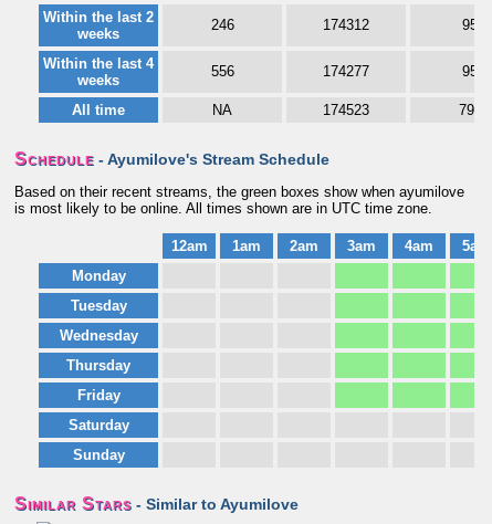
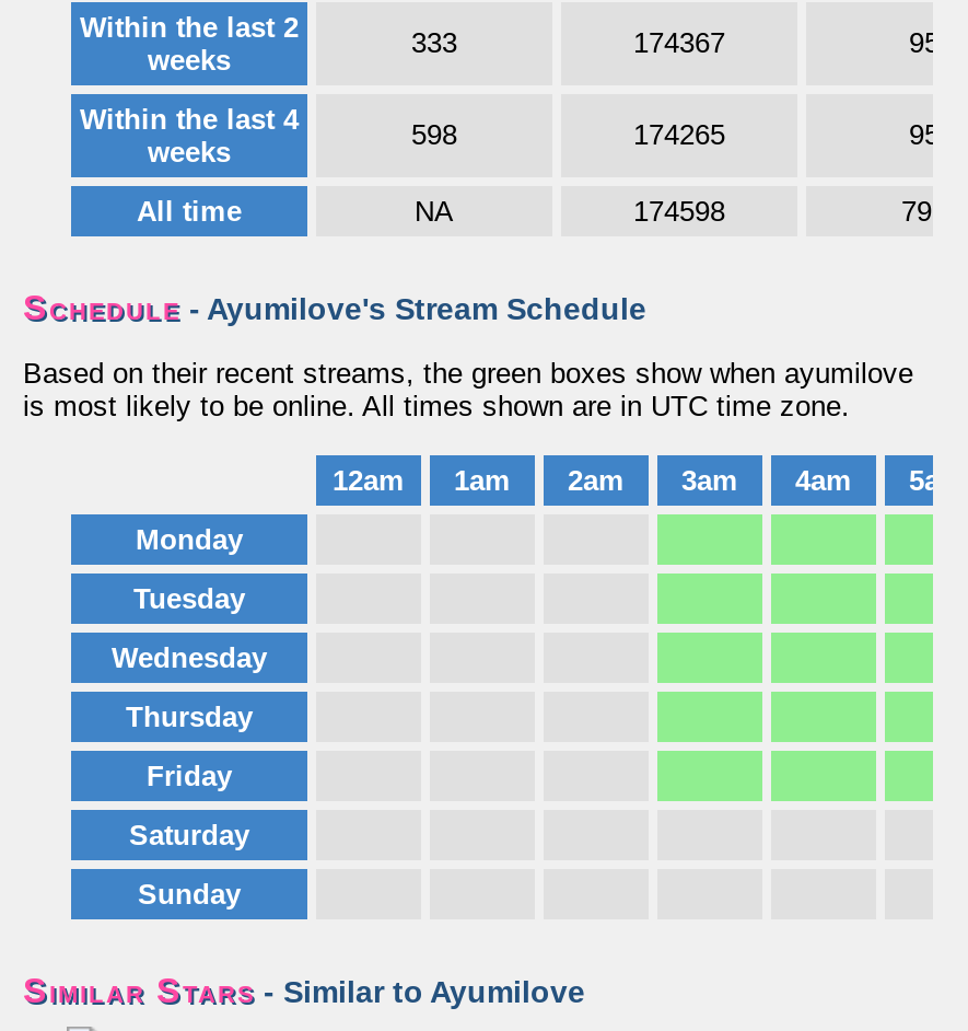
[211,17,234,33] 246 -> [411,26,457,59] 333
[323,17,369,33] 174312 -> [633,26,725,59] 174367
[211,63,234,80] 556 -> [411,118,457,151] 598
[323,63,369,80] 174277 -> [633,118,725,151] 174265
[323,102,369,118] 174523 -> [633,195,725,228] 174598

